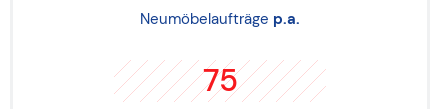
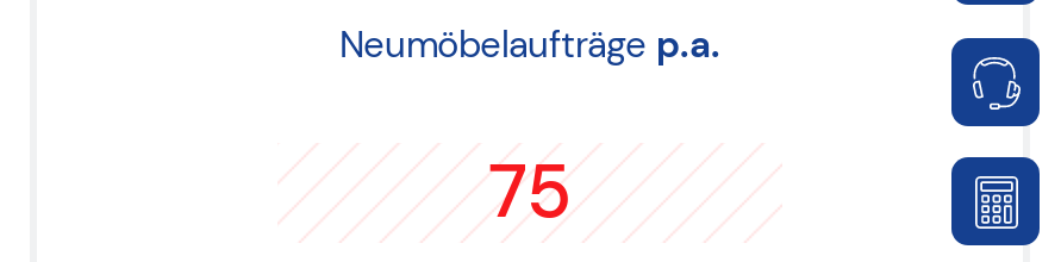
none -> [949,36,1042,129] [image]
none -> [949,155,1042,248] [image]

